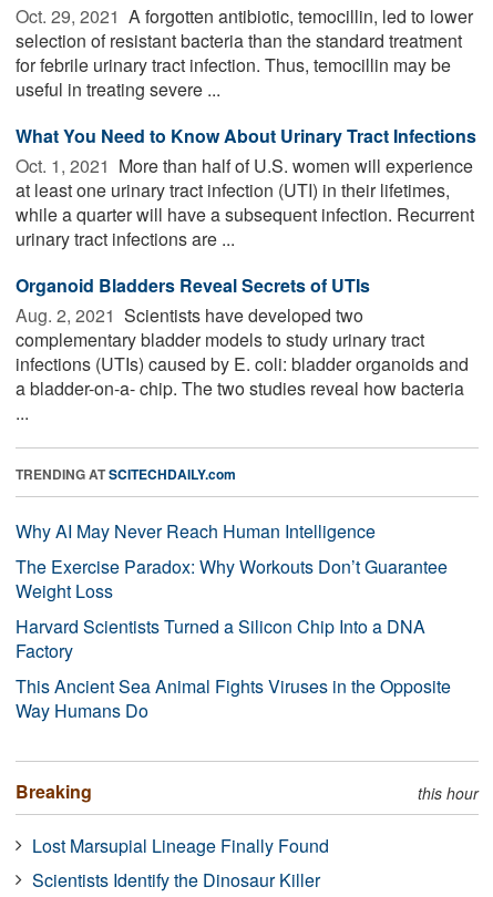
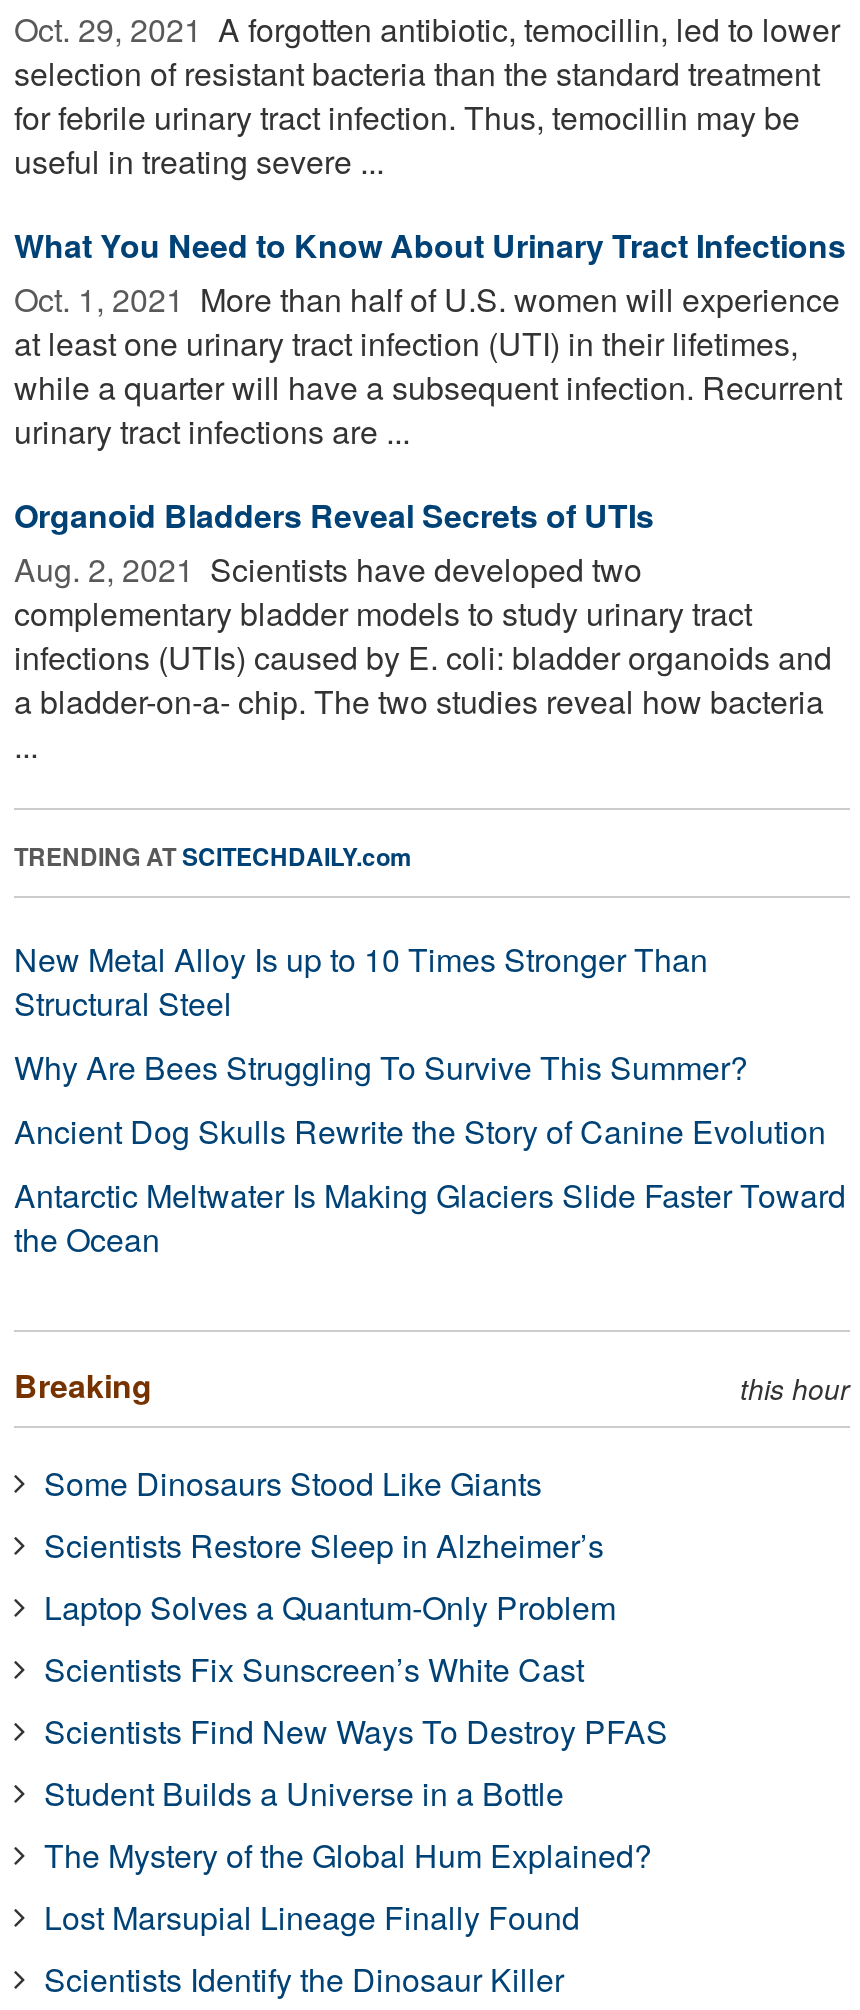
[16,518,451,723] Why AI May Never Reach Human Intelligence | The Exercise Paradox: Why Workouts Don’t Guarantee | Weight Loss | Harvard Scientists Turned a Silicon Chip Into a DNA | Factory | This Ancient Sea Animal Fights Viruses in the Opposite | Way Humans Do -> [14,936,846,1262] New Metal Alloy Is up to 10 Times Stronger Than | Structural Steel | Why Are Bees Struggling To Survive This Summer? | Ancient Dog Skulls Rewrite the Story of Canine Evolution | Antarctic Meltwater Is Making Glaciers Slide Faster Toward | the Ocean
moved [16,778,479,804] -> [14,1362,850,1408]: Breaking | this hour
none -> [44,1460,668,1878] Some Dinosaurs Stood Like Giants | Scientists Restore Sleep in Alzheimer’s | Laptop Solves a Quantum-Only Problem | Scientists Fix Sunscreen’s White Cast | Scientists Find New Ways To Destroy PFAS | Student Builds a Universe in a Bottle | The Mystery of the Global Hum Explained?

